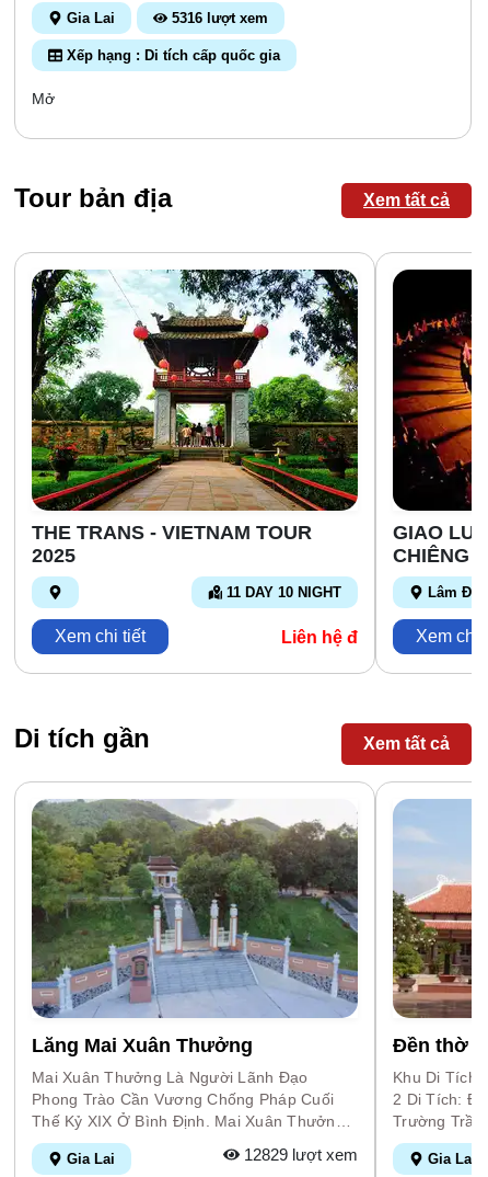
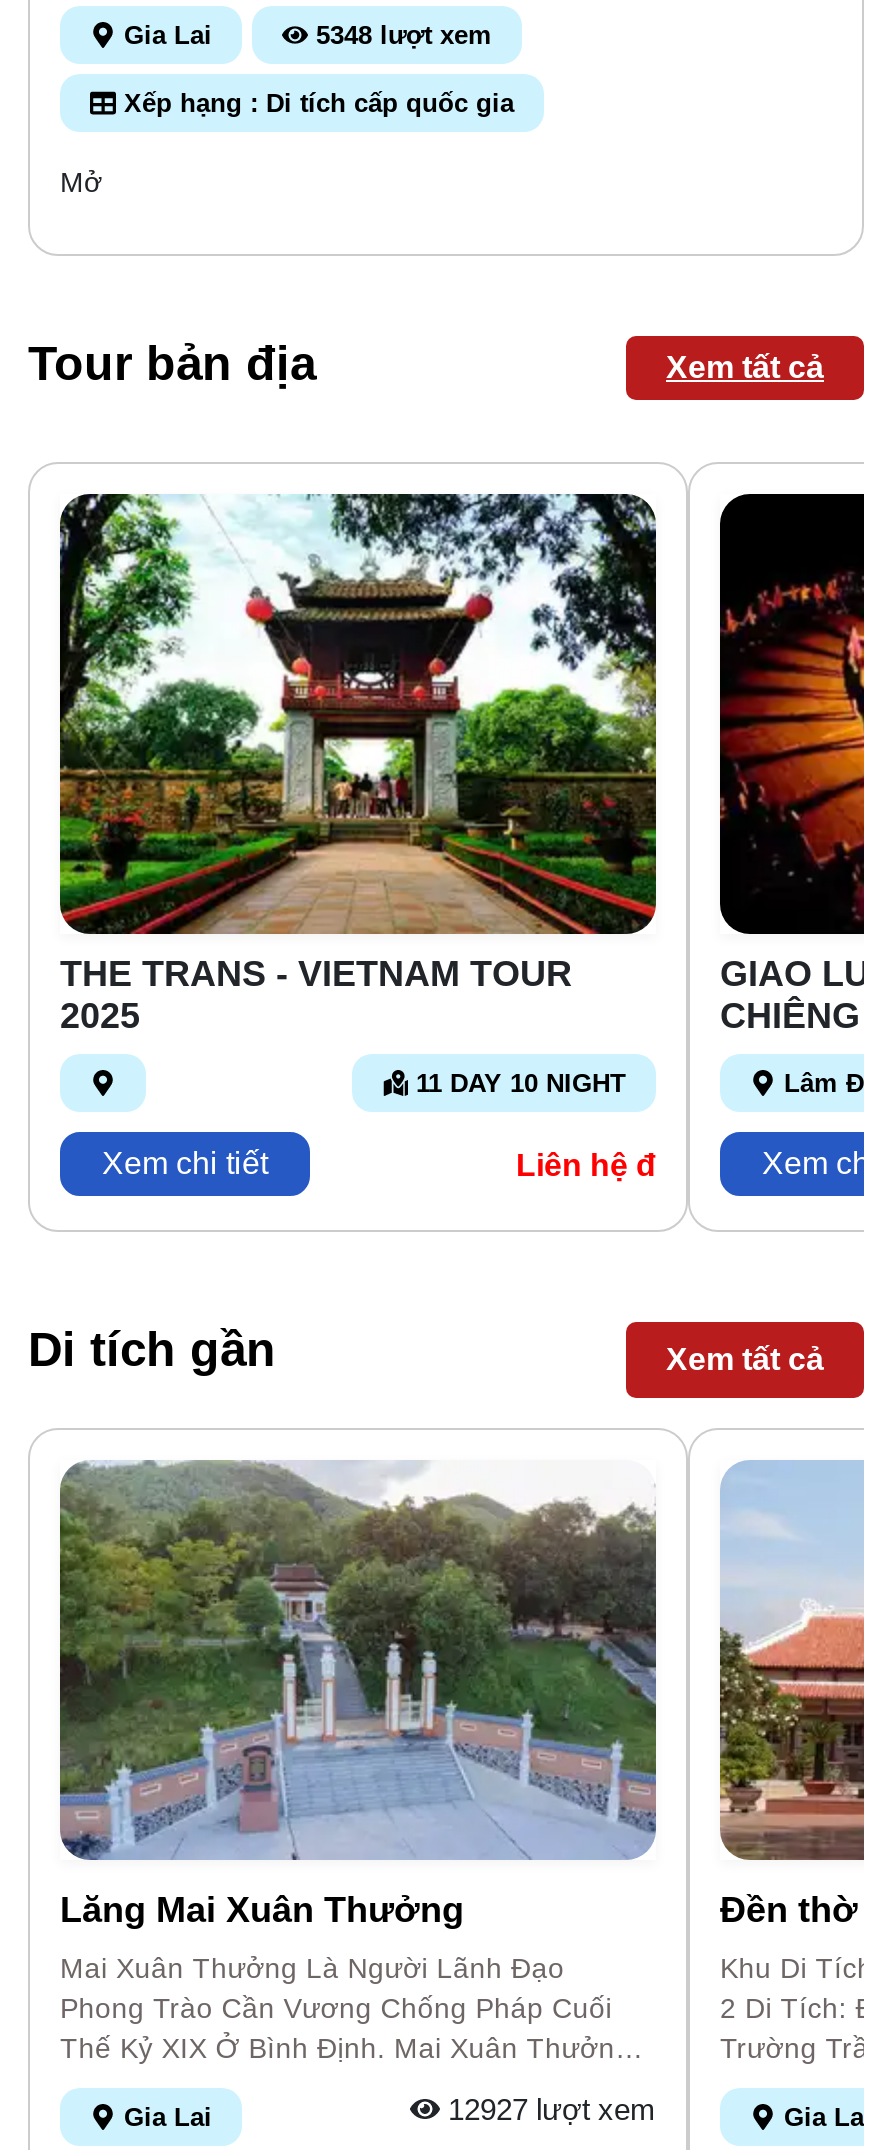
[167,10,268,27] 5316 lượt xem -> [308,21,492,51] 5348 lượt xem
[240,1145,358,1164] 12829 lượt xem -> [440,2092,656,2126] 12927 lượt xem

